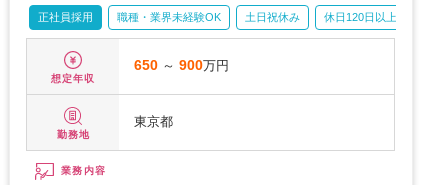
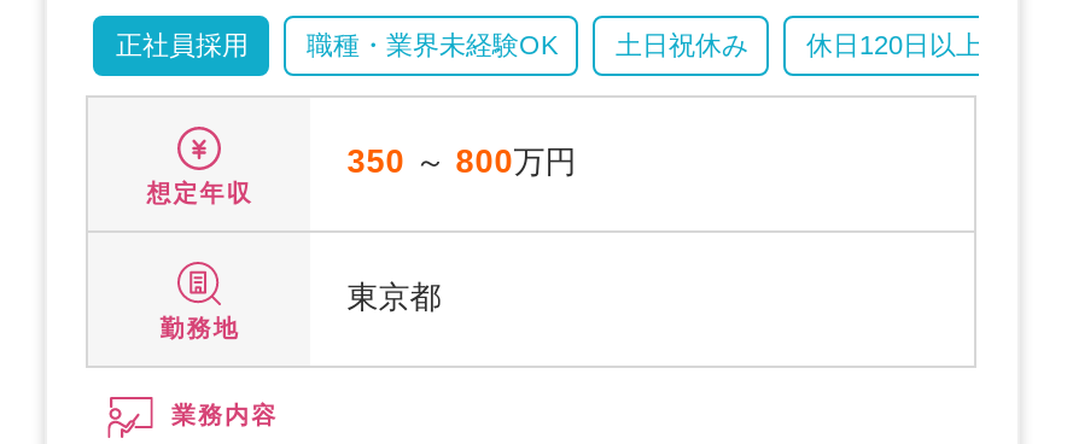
[134,58,229,73] 650～900万円 -> [347,144,576,180] 350～800万円

